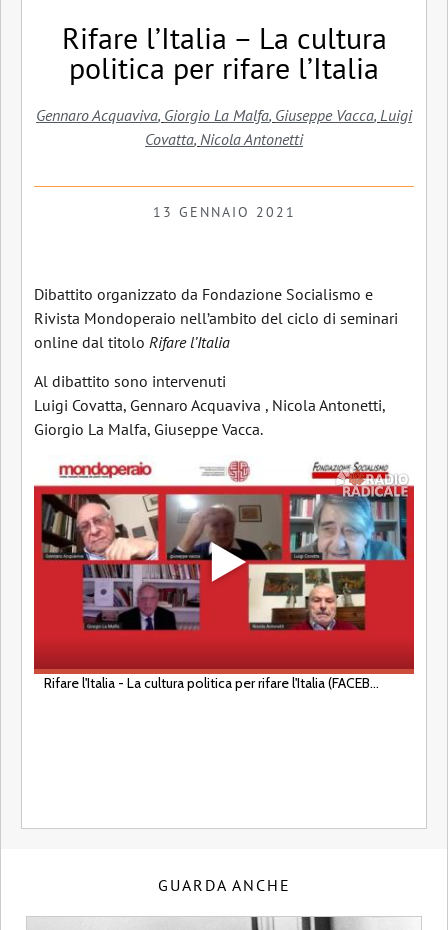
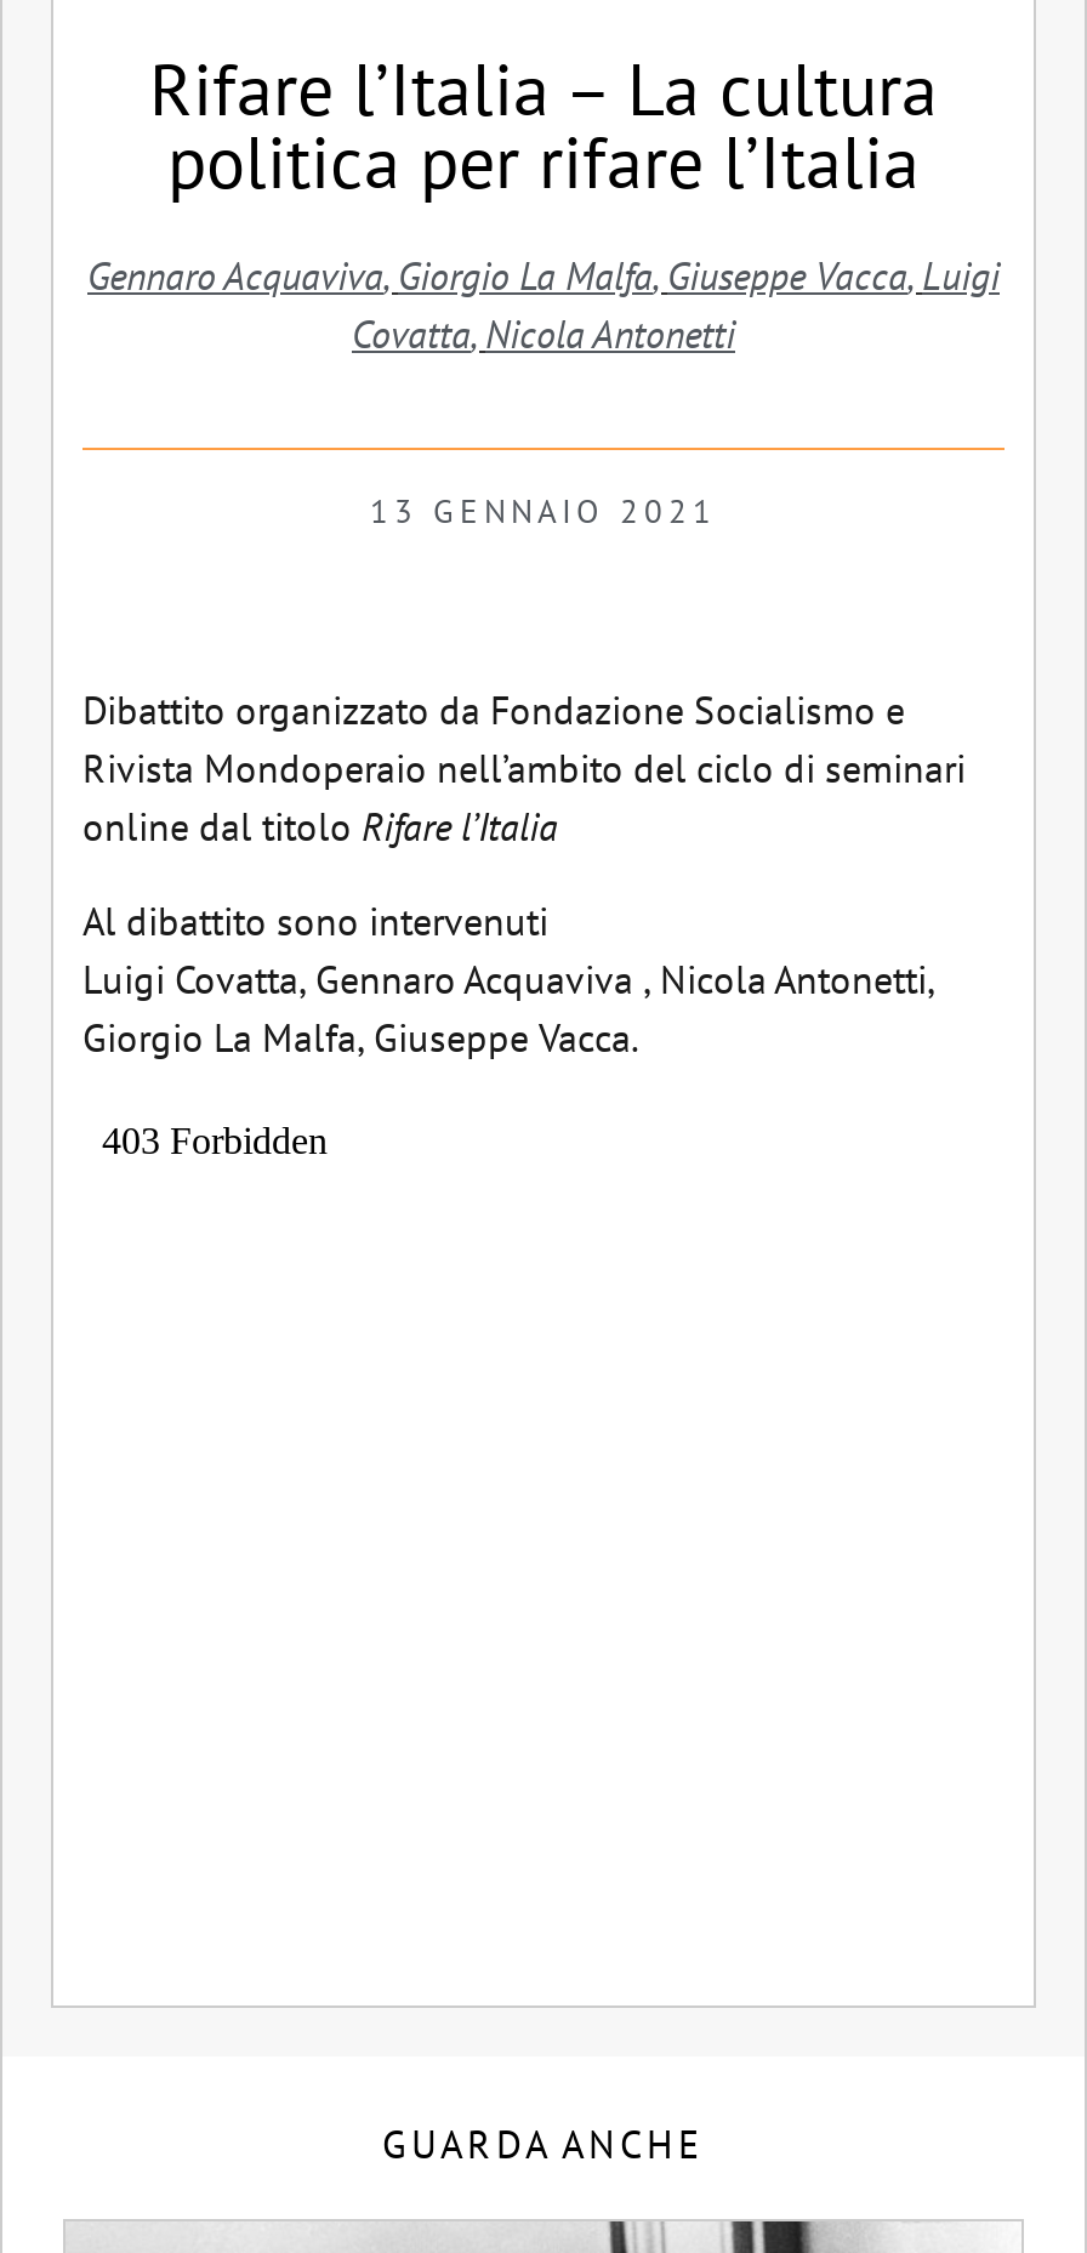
[33,460,415,692] [image] -> none

